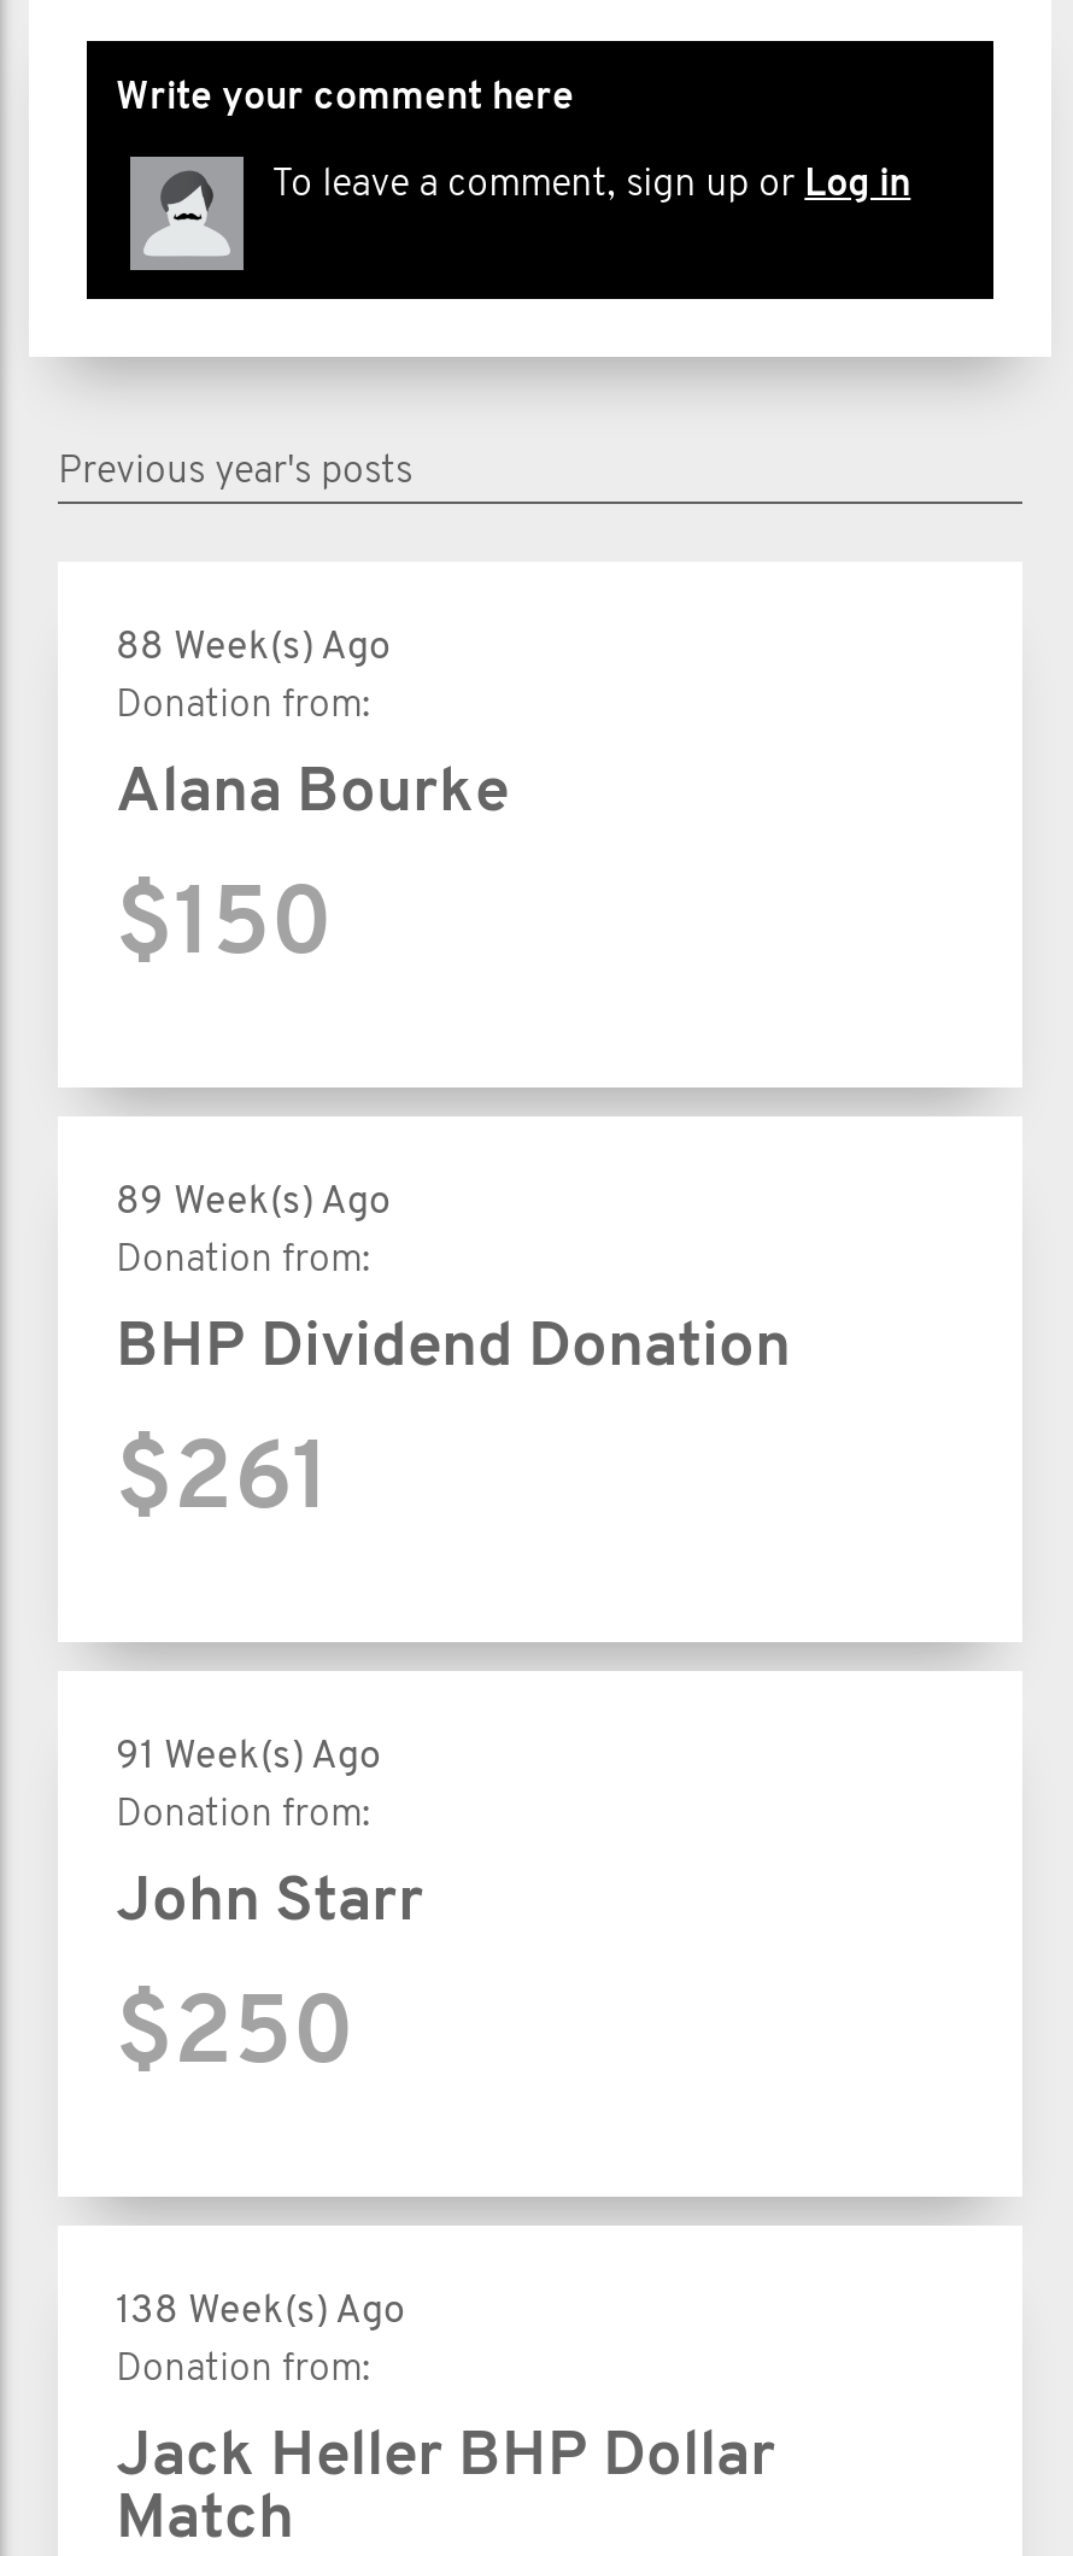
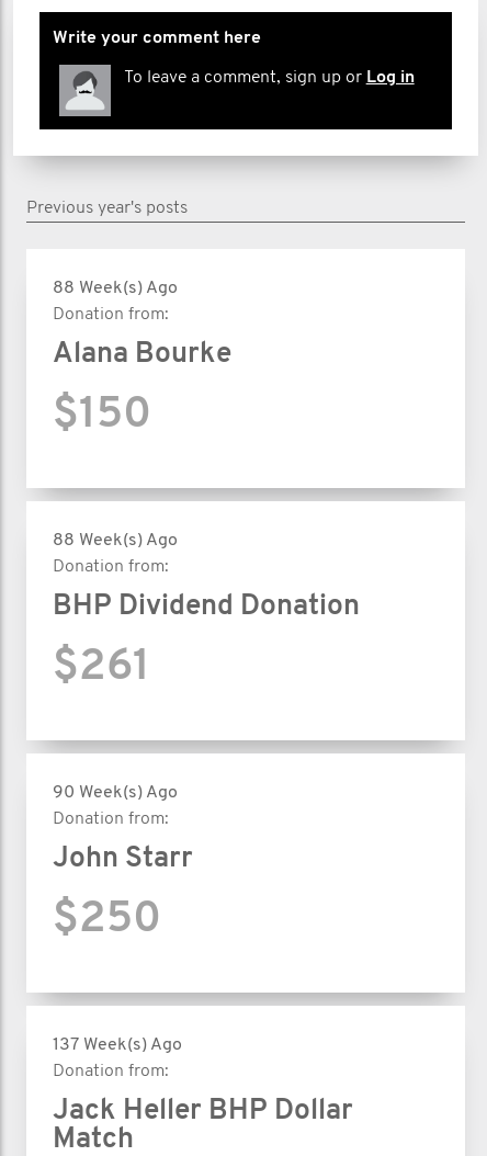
[116,1183,391,1222] 89 Week(s) Ago -> [53,532,178,549] 88 Week(s) Ago
[116,1738,381,1776] 91 Week(s) Ago -> [53,784,178,801] 90 Week(s) Ago
[116,2292,405,2331] 138 Week(s) Ago -> [53,1036,182,1054] 137 Week(s) Ago

